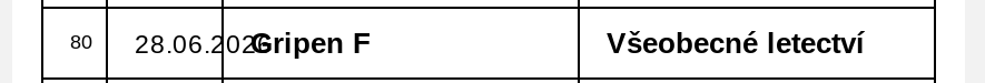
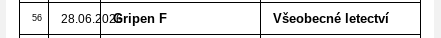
[70,31,92,53] 80 -> [32,13,42,23] 56

